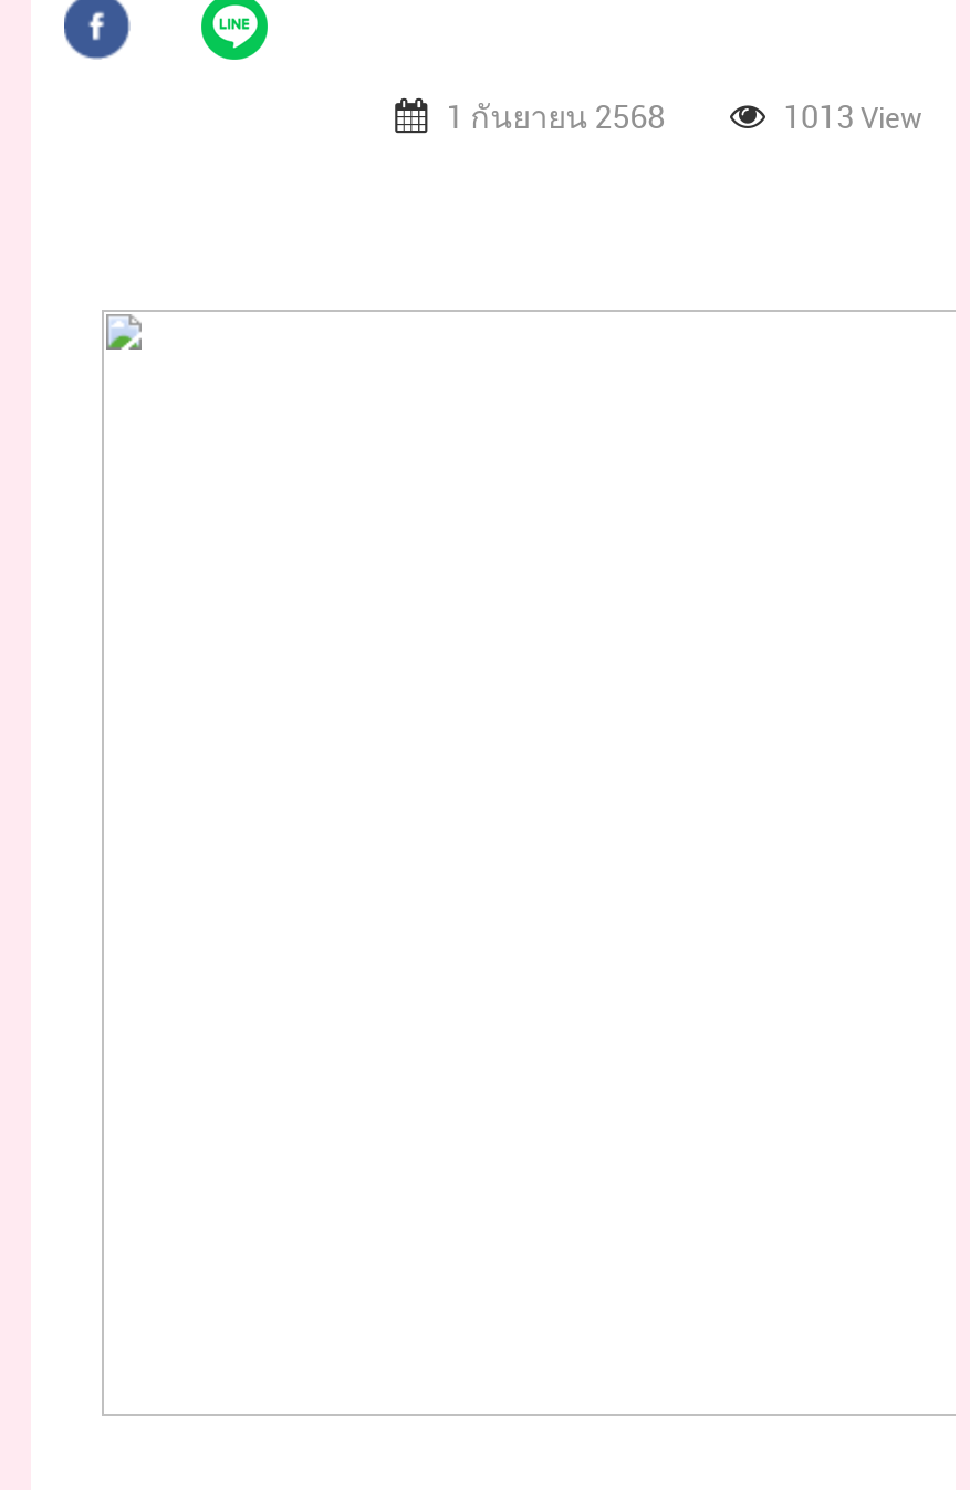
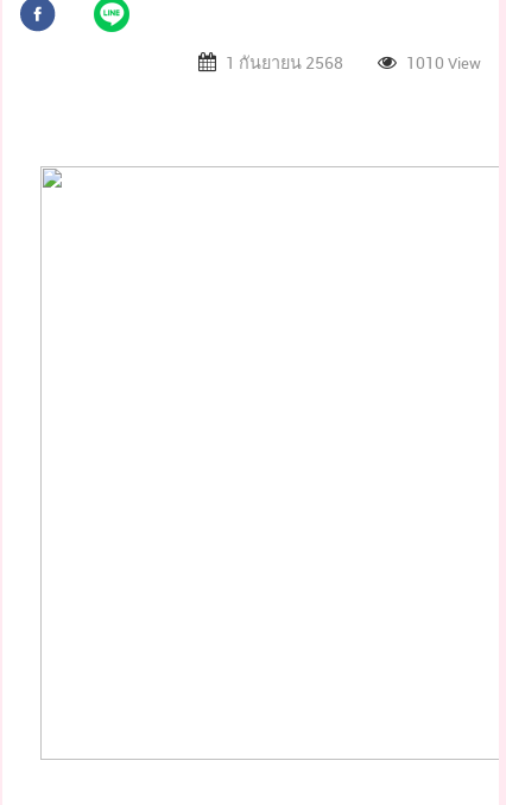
[783,95,922,137] 1013 View -> [406,51,481,73] 1010 View

